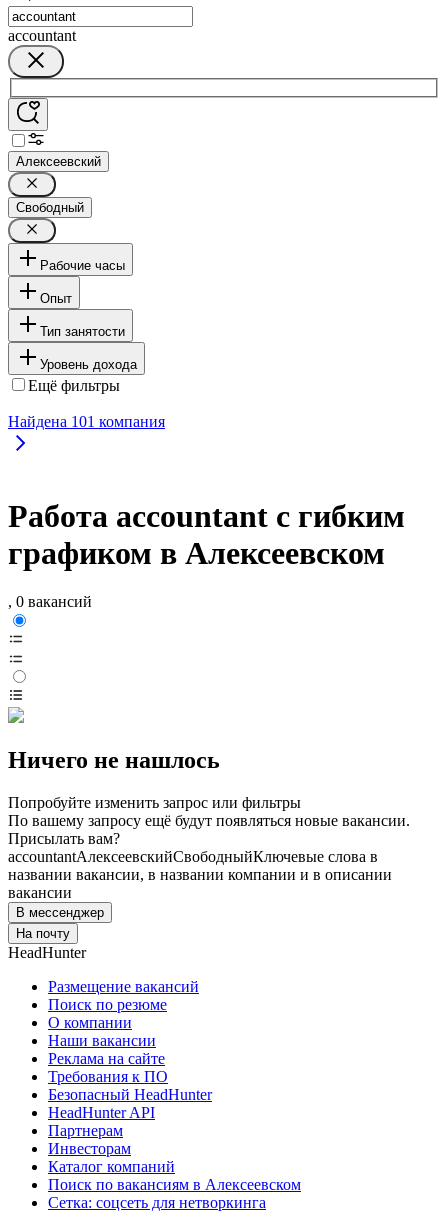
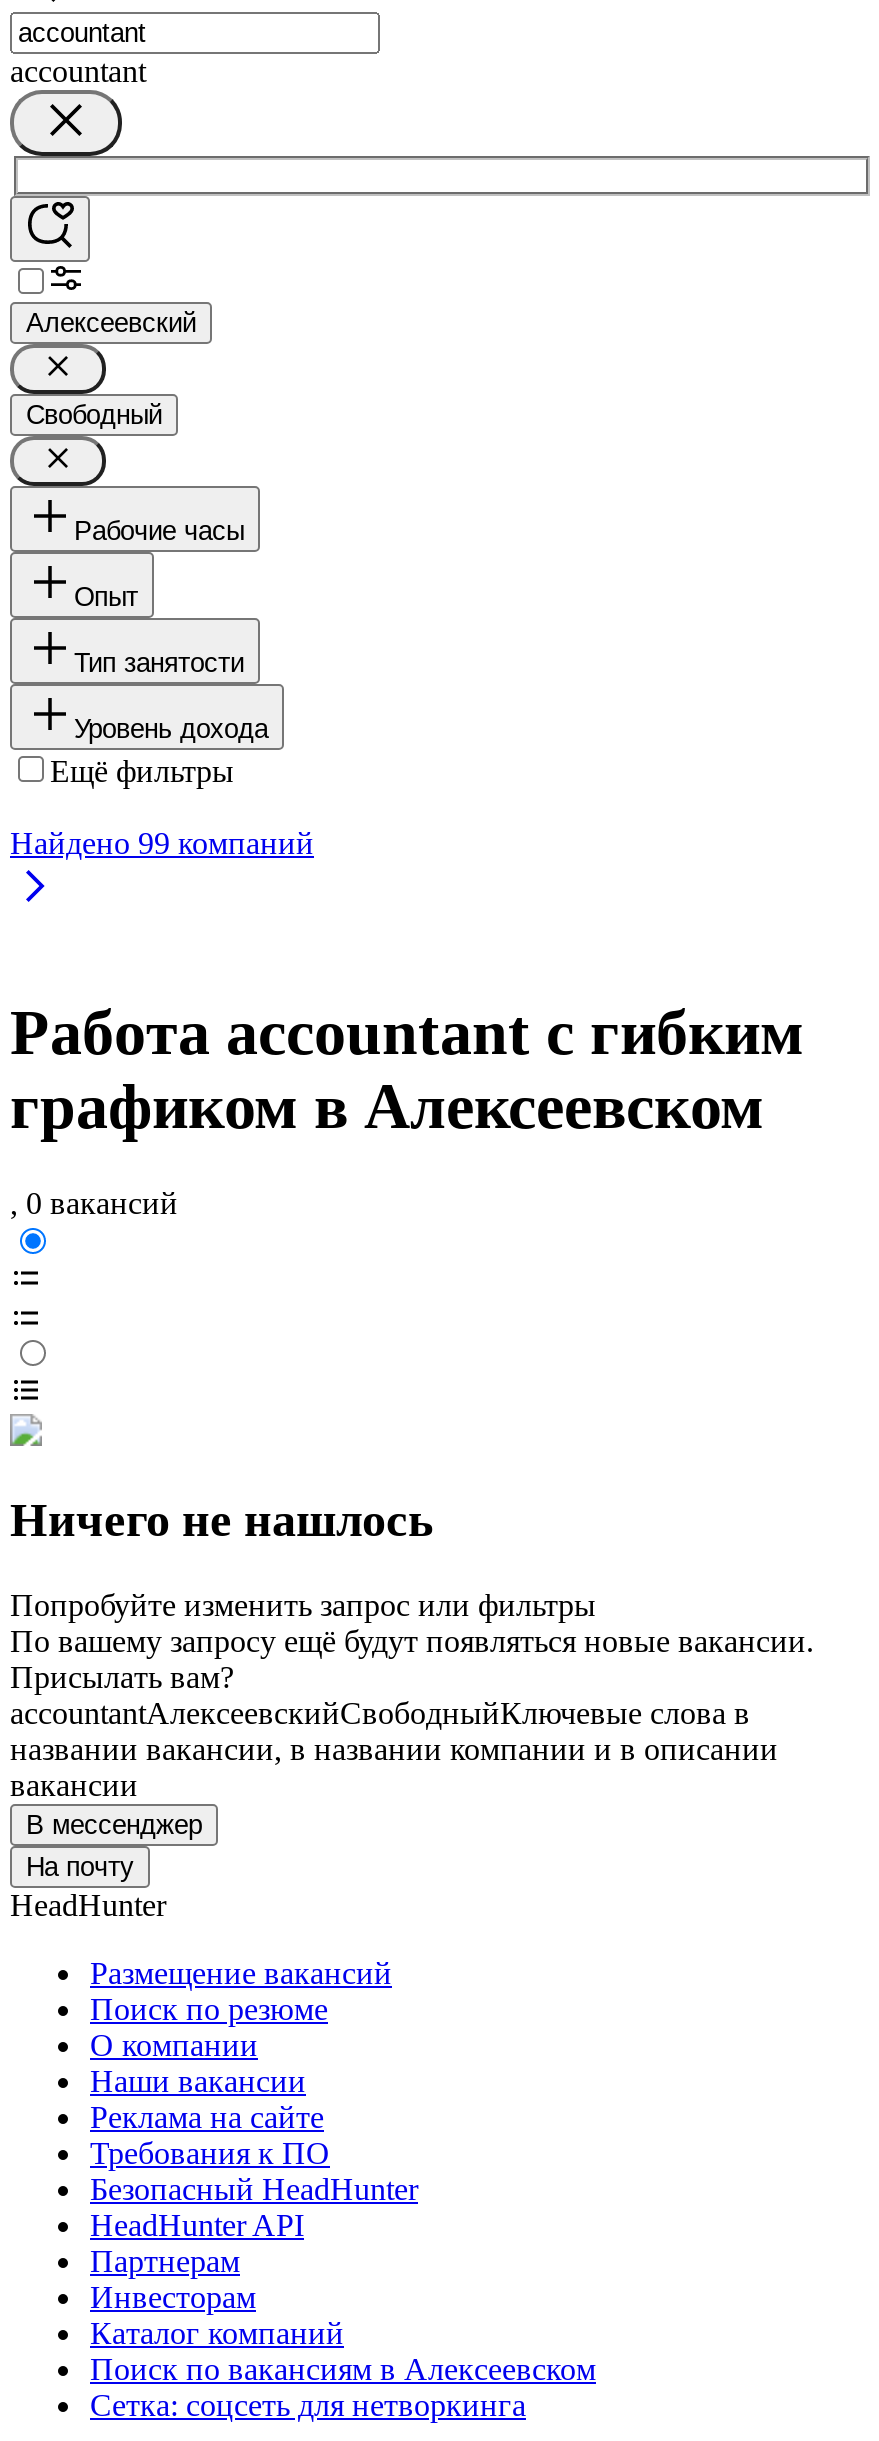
[8,413,165,430] Найдена 101 компания -> [10,825,314,859] Найдено 99 компаний

